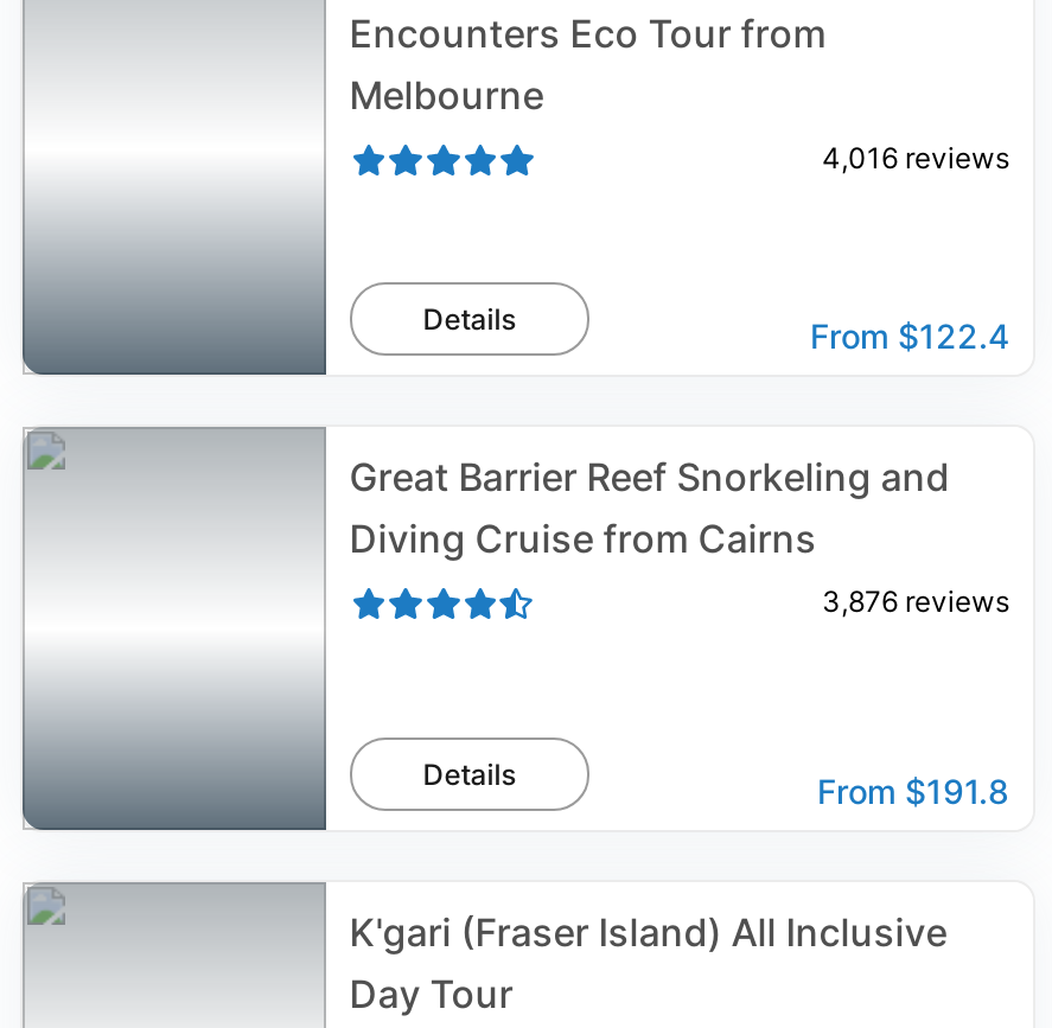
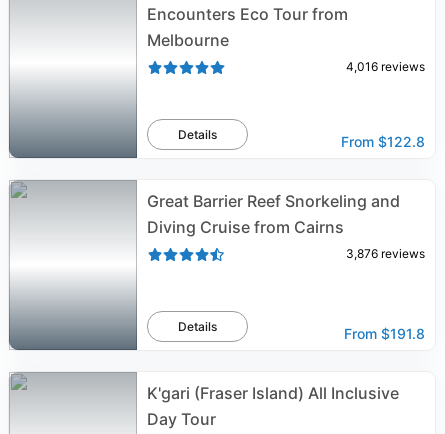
[810,315,1009,356] From $122.4 -> [341,133,425,150] From $122.8

